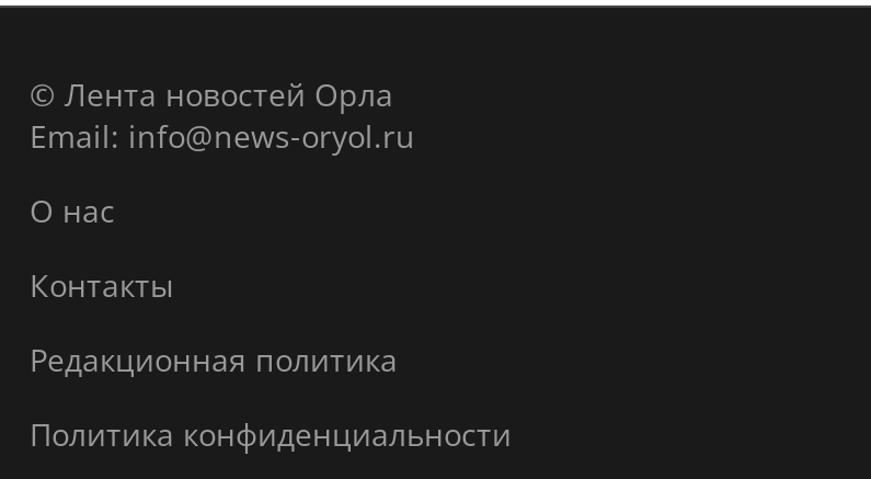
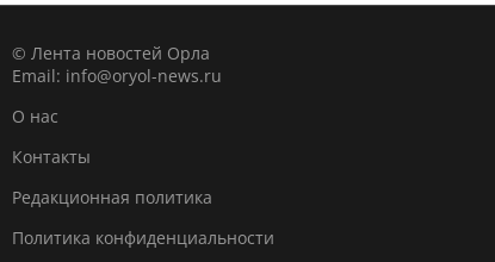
[30,115,415,157] Email: info@news-oryol.ru -> [12,64,222,87] Email: info@oryol-news.ru

